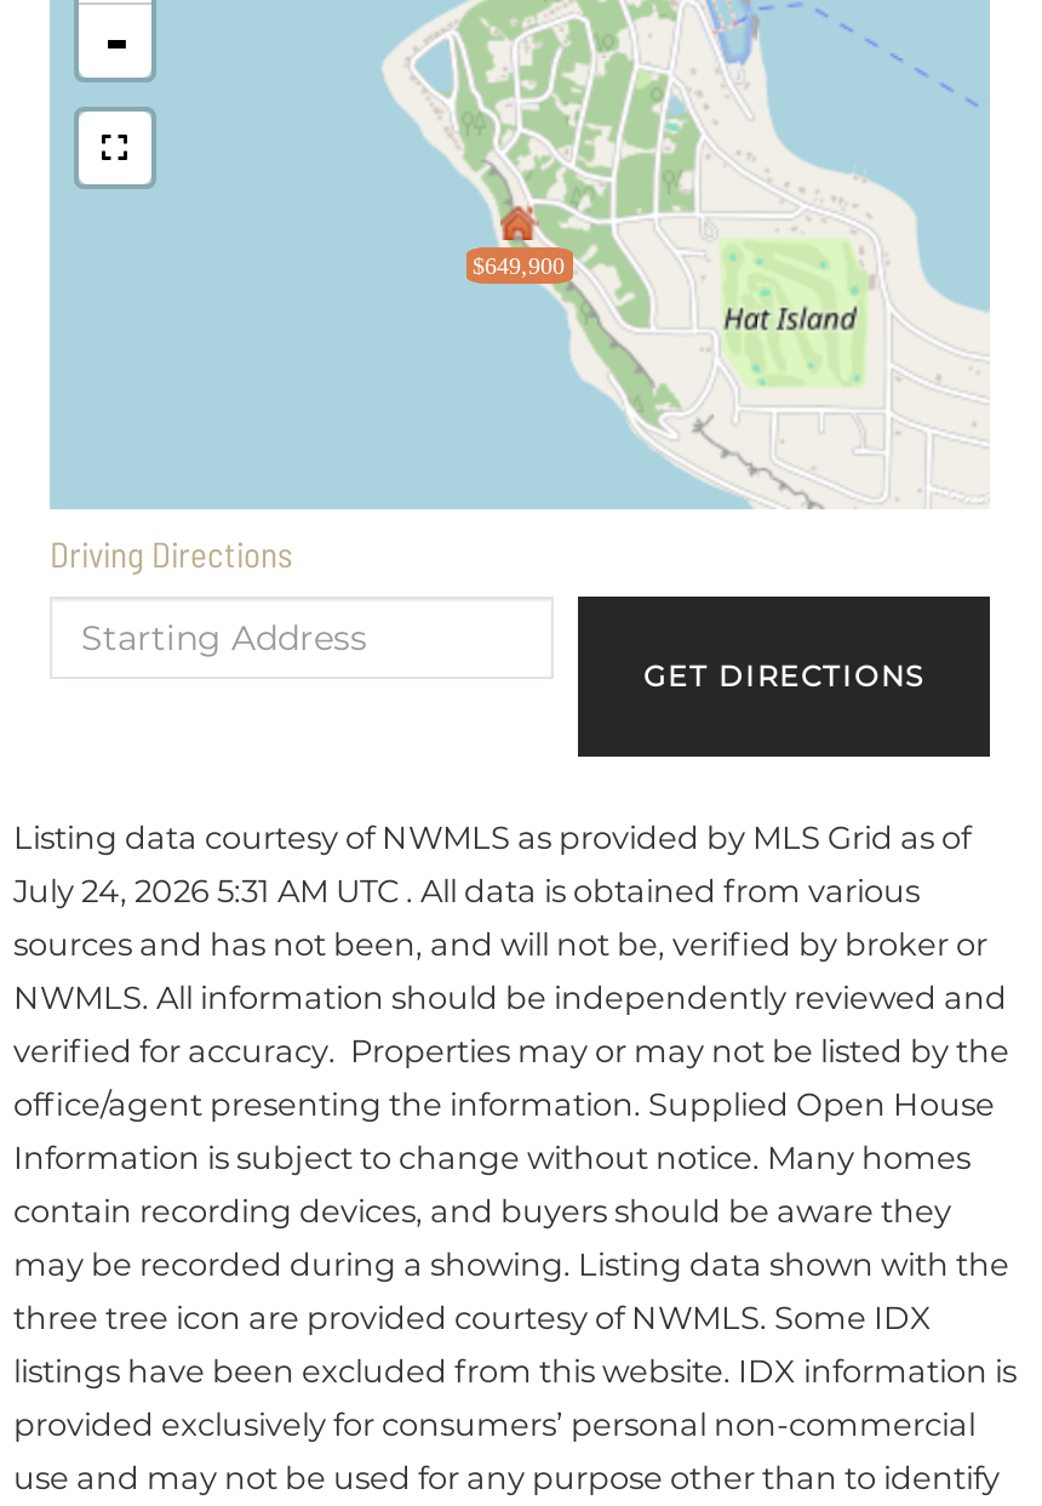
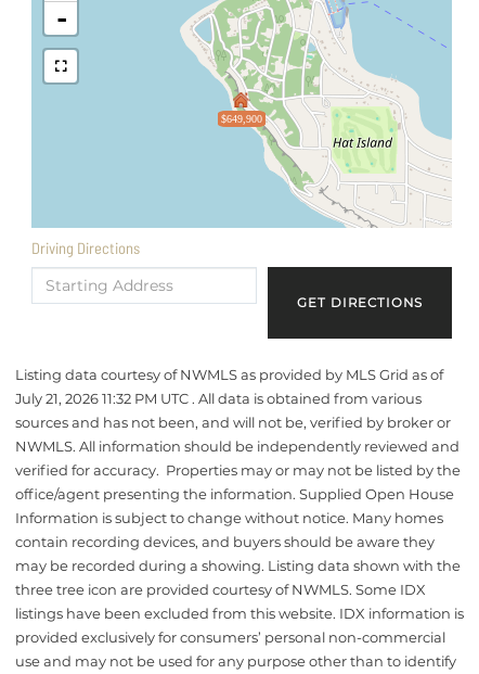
[13,870,920,909] July 24, 2026 5:31 AM UTC . All data is obtained from various -> [15,389,422,407] July 21, 2026 11:32 PM UTC . All data is obtained from various

